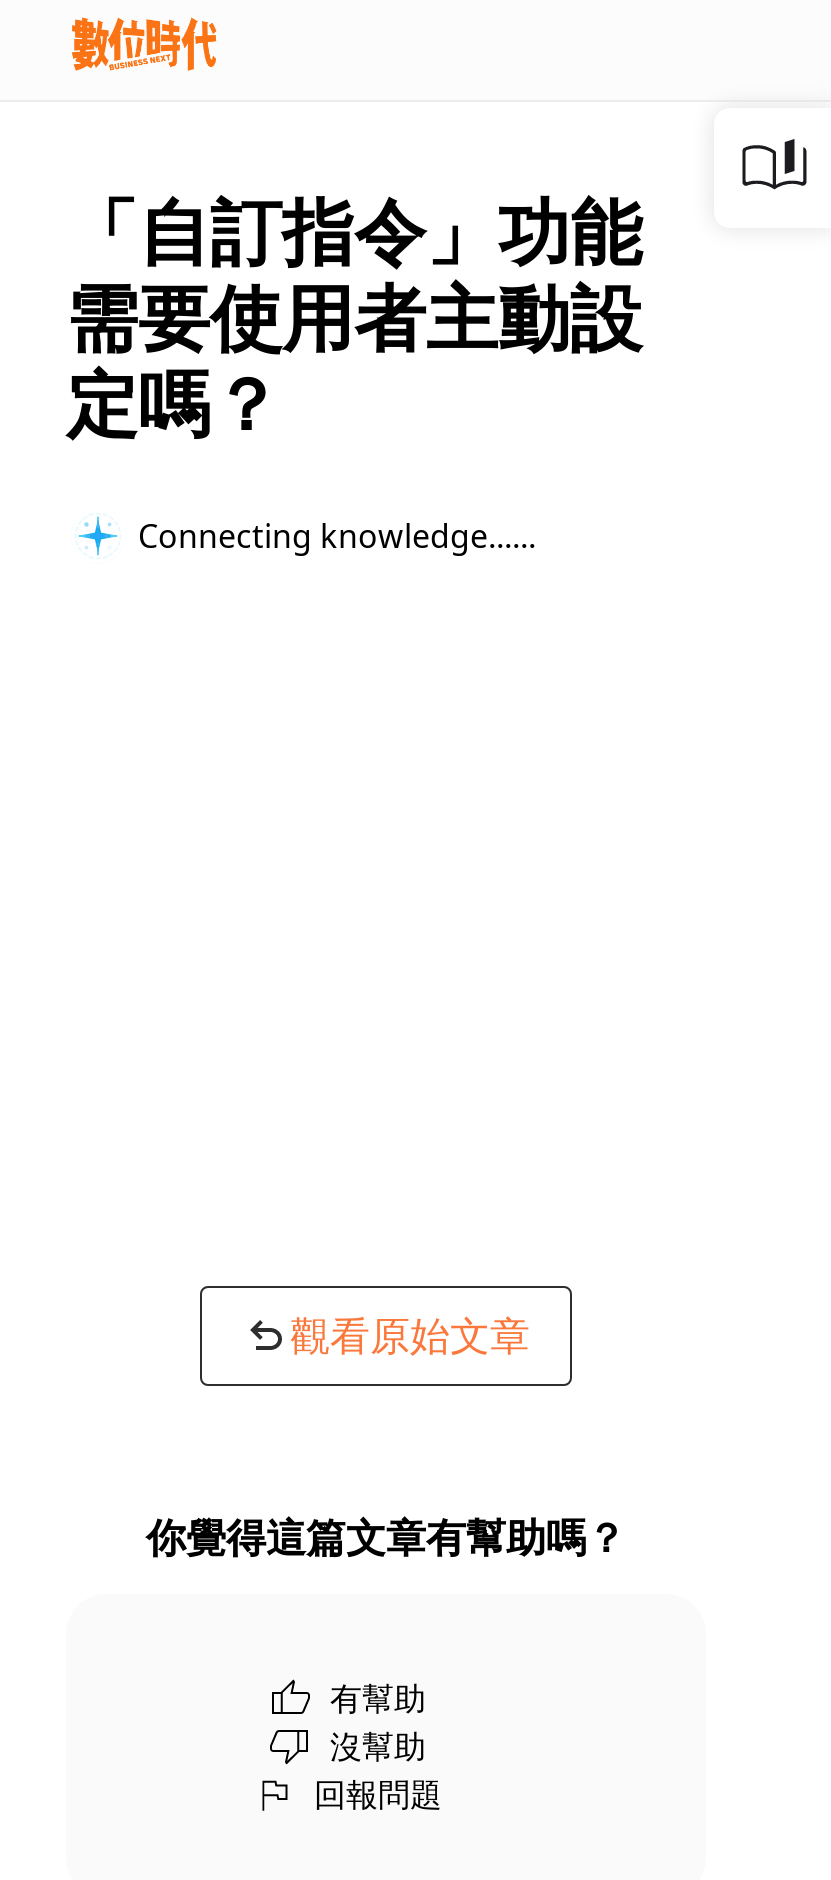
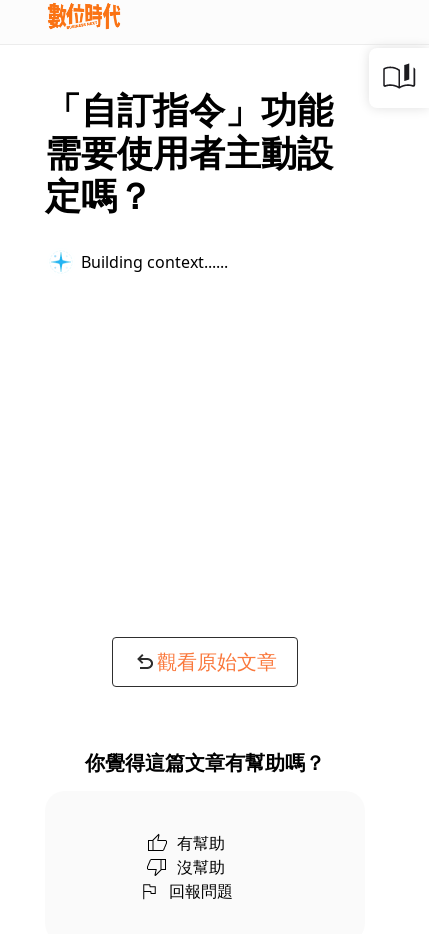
[138,513,512,557] Connecting knowledge... -> [81,250,216,272] Building context...

